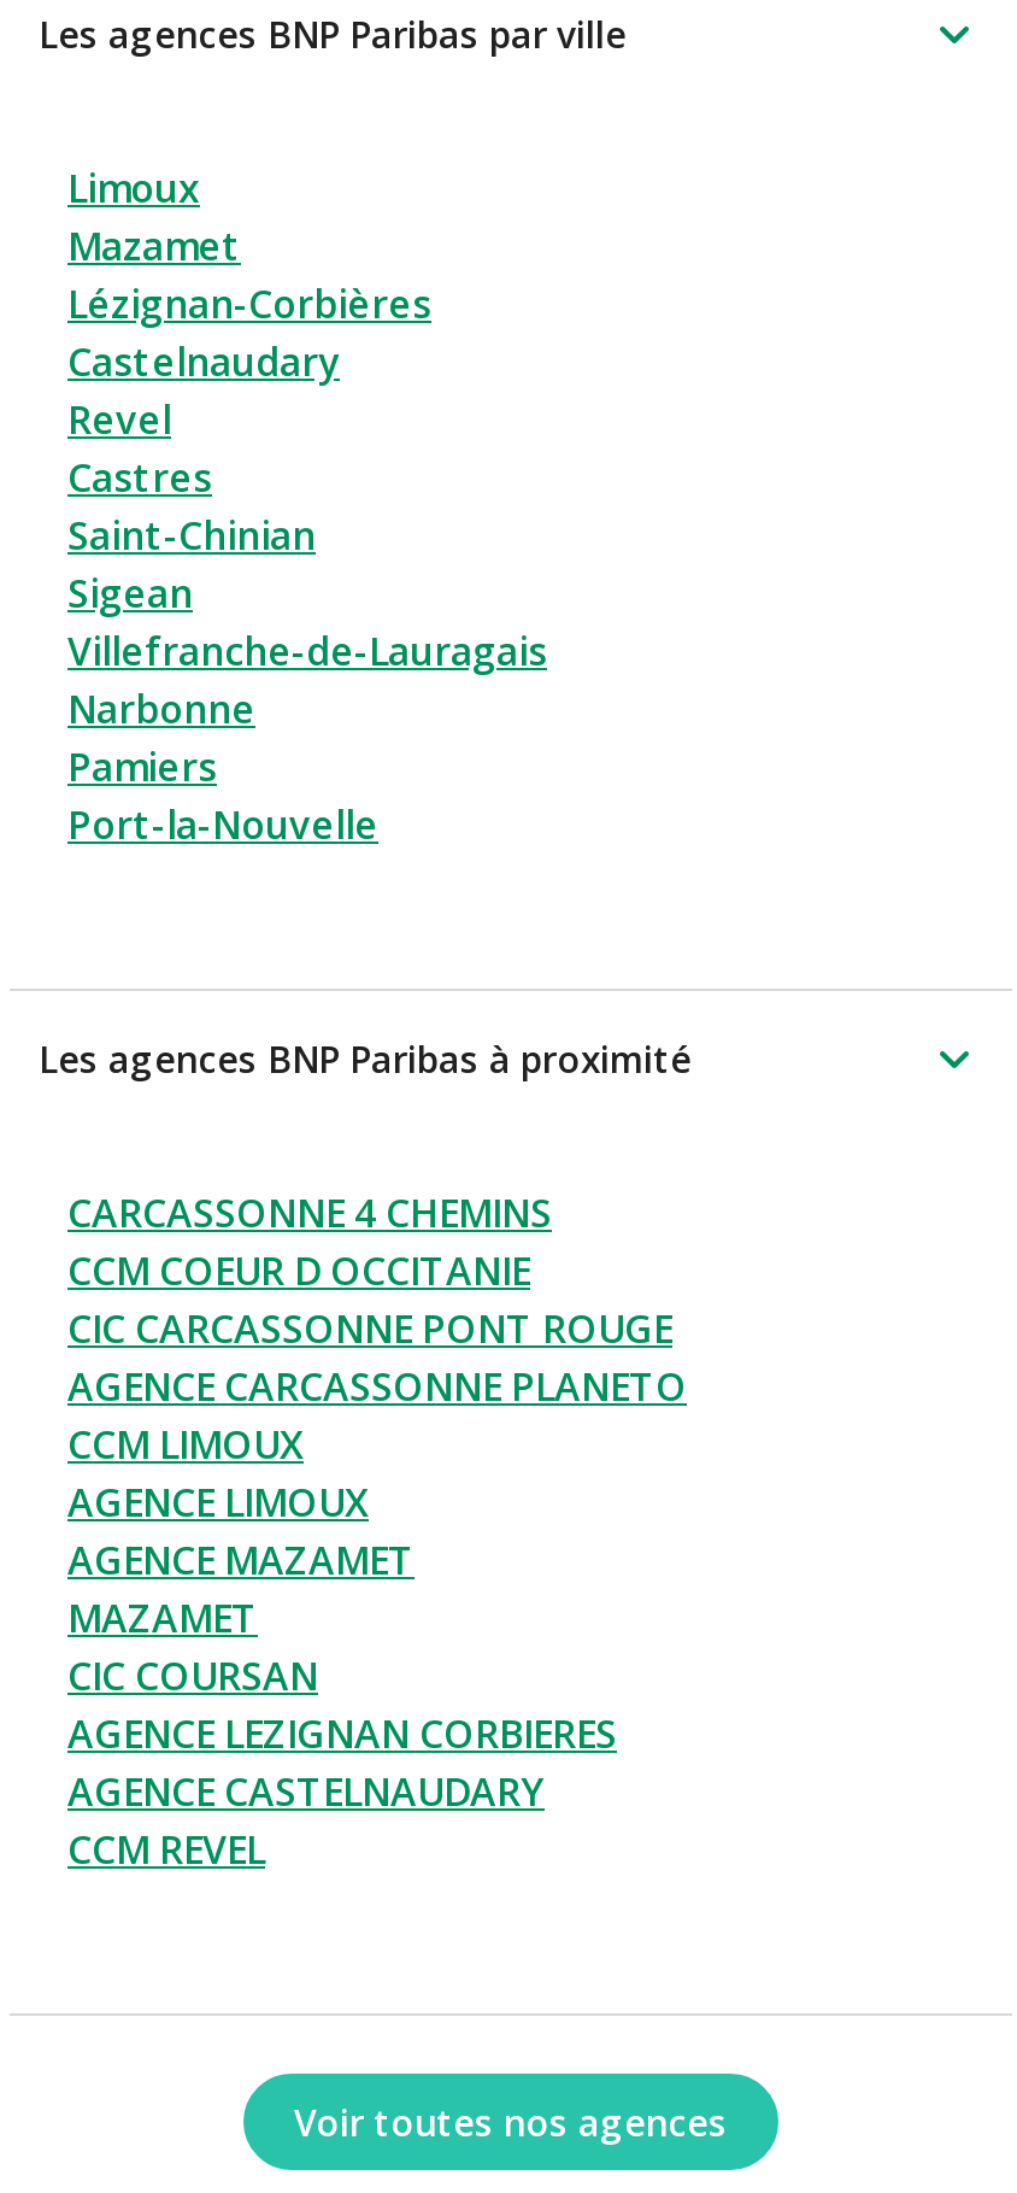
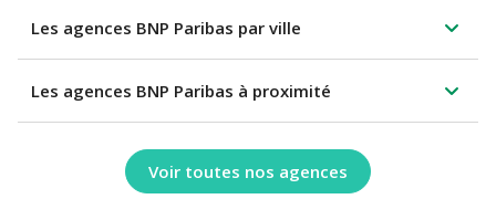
[67,162,547,852] Limoux | Mazamet | Lézignan-Corbières | Castelnaudary | Revel | Castres | Saint-Chinian | Sigean | Villefranche-de-Lauragais | Narbonne | Pamiers | Port-la-Nouvelle -> none
[67,1187,687,1876] CARCASSONNE 4 CHEMINS | CCM COEUR D OCCITANIE | CIC CARCASSONNE PONT ROUGE | AGENCE CARCASSONNE PLANETO | CCM LIMOUX | AGENCE LIMOUX | AGENCE MAZAMET | MAZAMET | CIC COURSAN | AGENCE LEZIGNAN CORBIERES | AGENCE CASTELNAUDARY | CCM REVEL -> none

